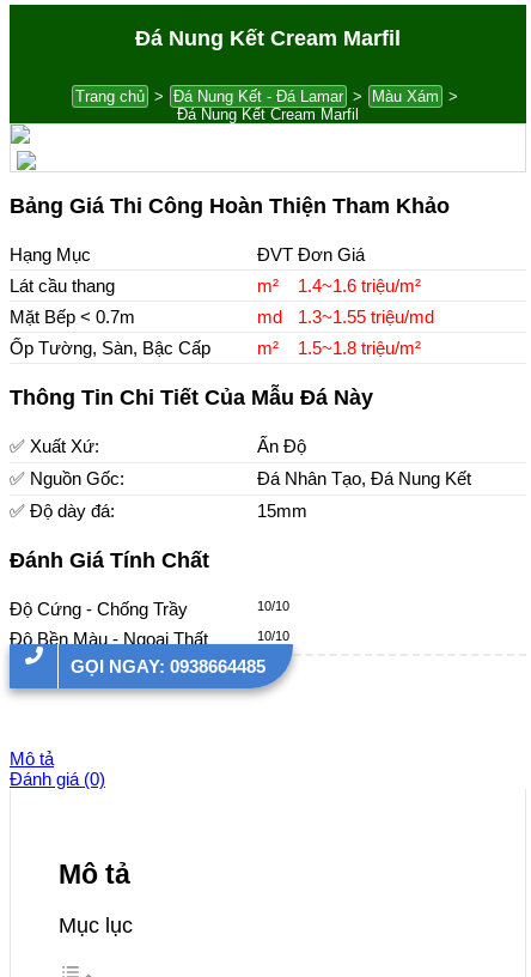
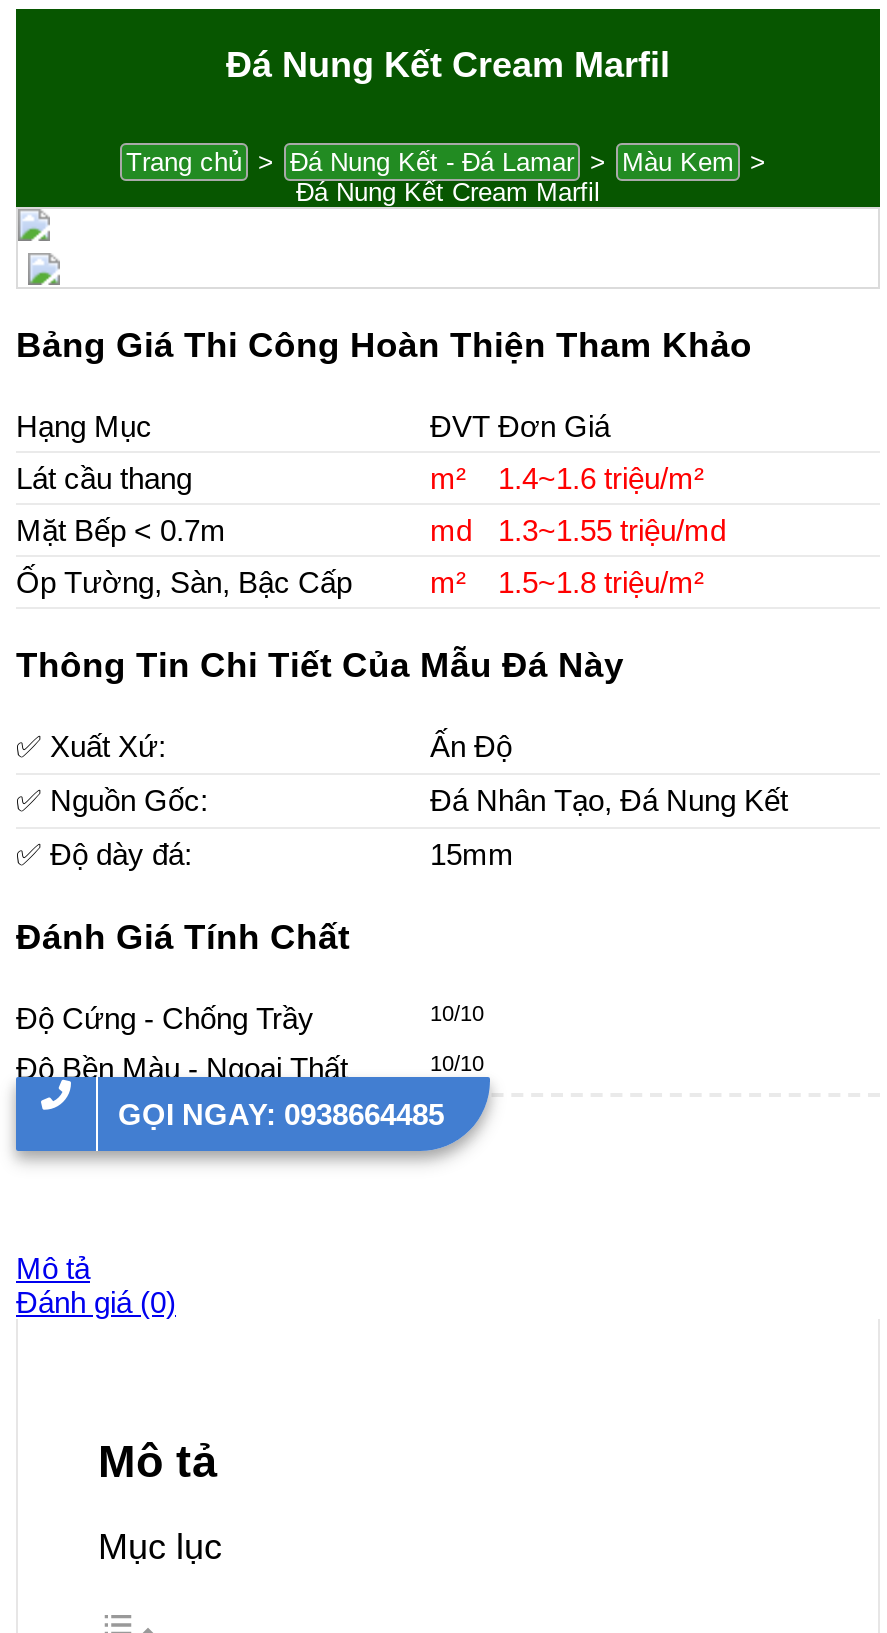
[75,88,458,105] Trang chủ > Đá Nung Kết - Đá Lamar > Màu Xám > -> [126,147,766,177] Trang chủ > Đá Nung Kết - Đá Lamar > Màu Kem >

